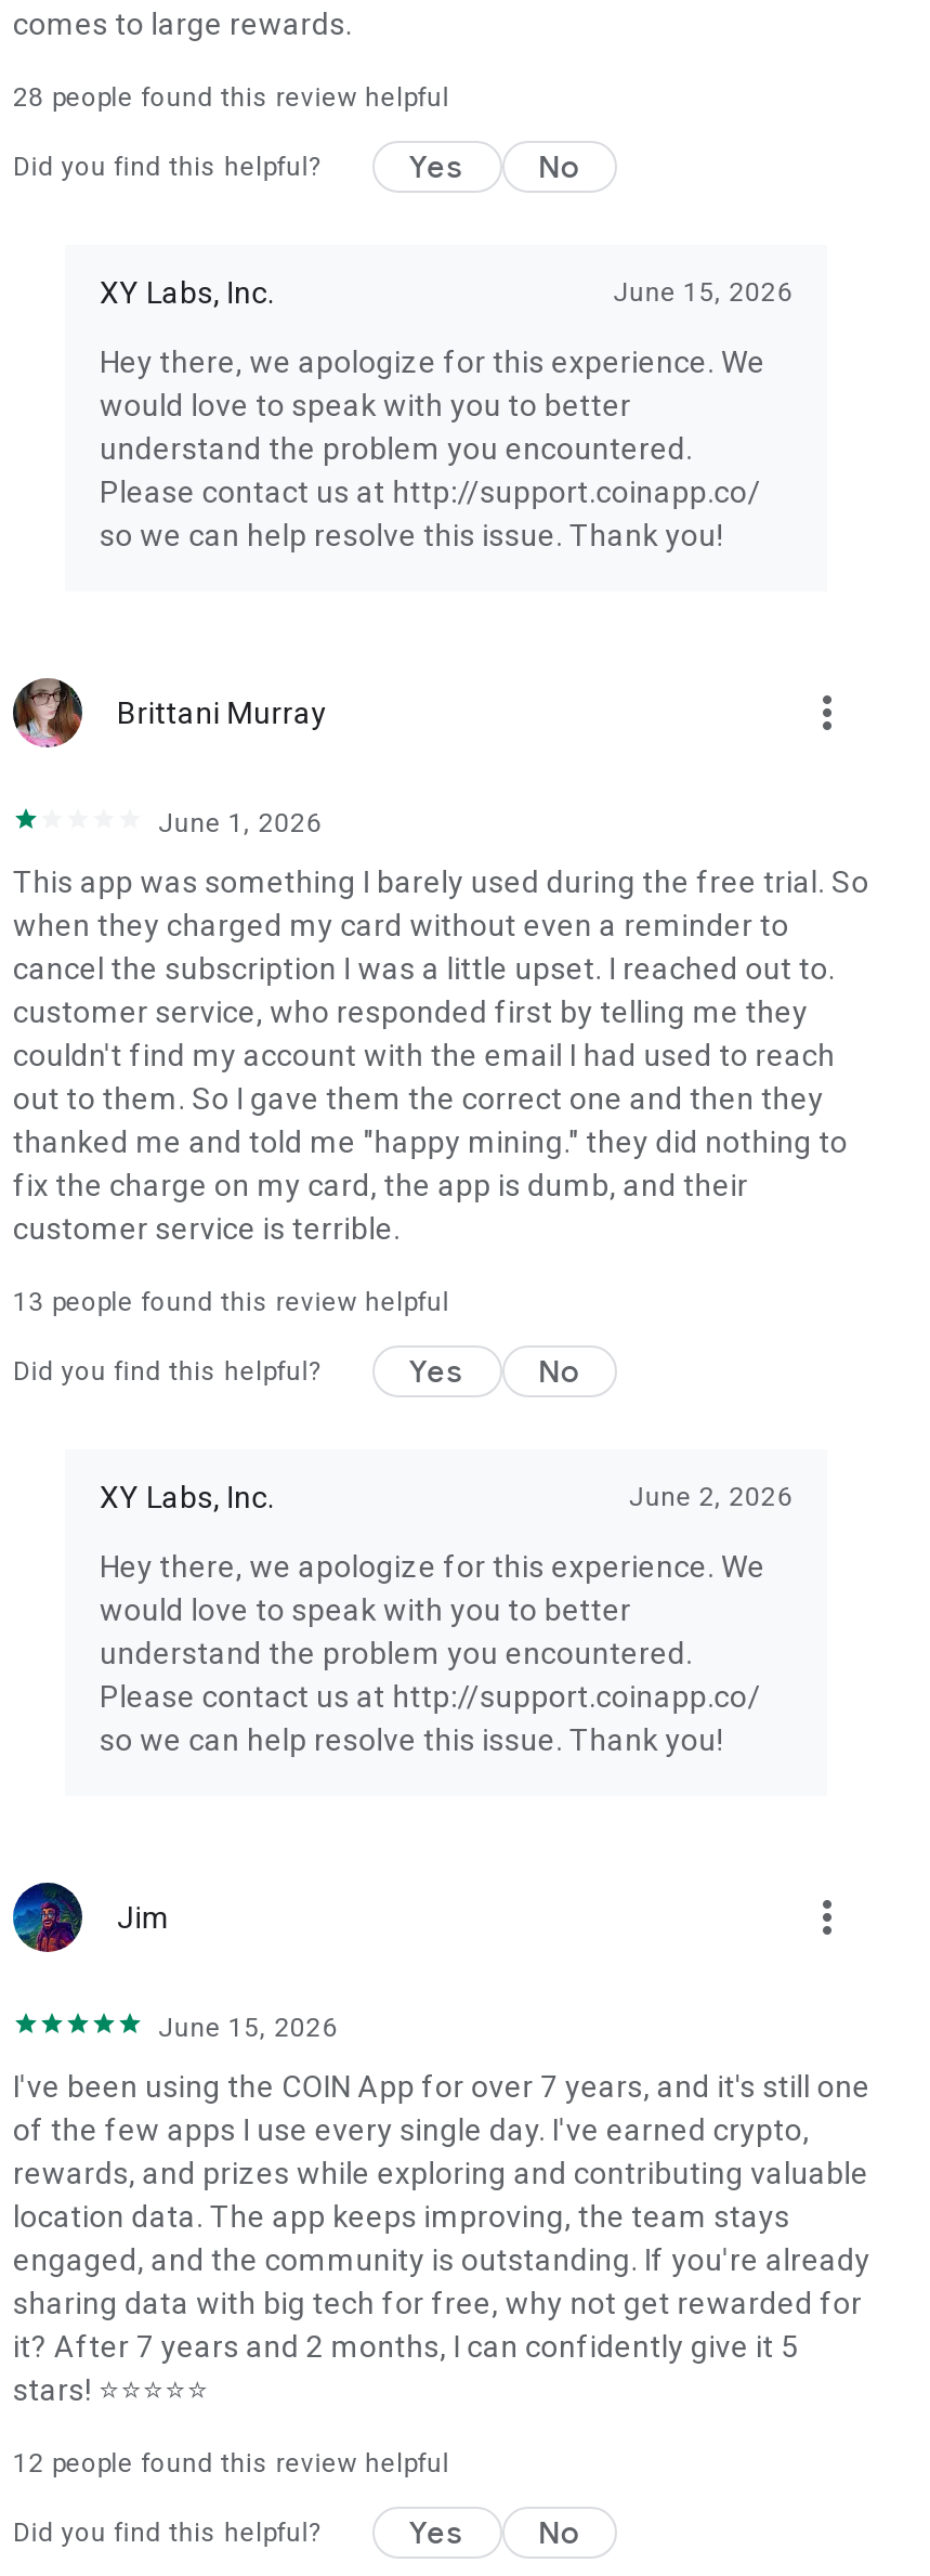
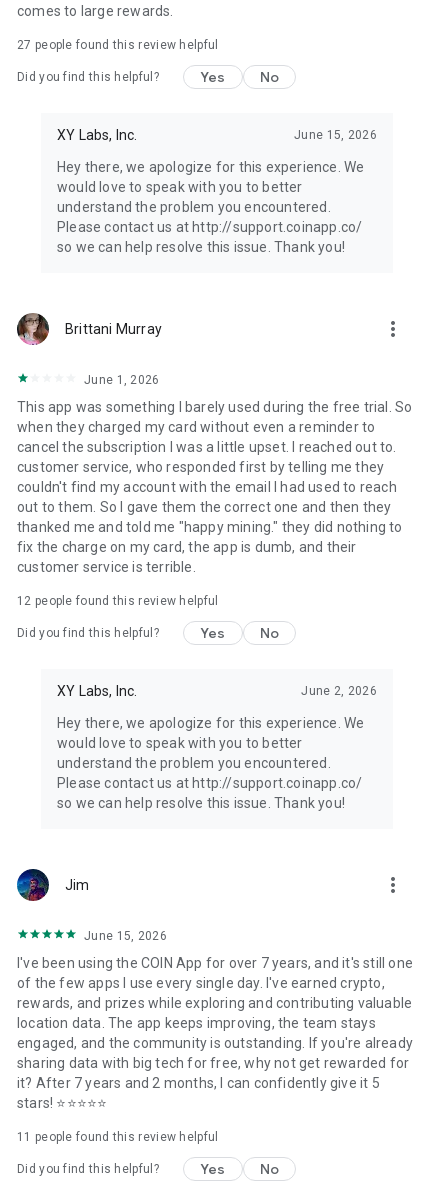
[13,82,449,113] 28 people found this review helpful -> [17,38,218,52] 27 people found this review helpful
[13,1287,449,1317] 13 people found this review helpful -> none
none -> [17,1130,218,1144] 11 people found this review helpful
moved [13,2448,449,2479] -> [17,594,218,608]: 12 people found this review helpful

